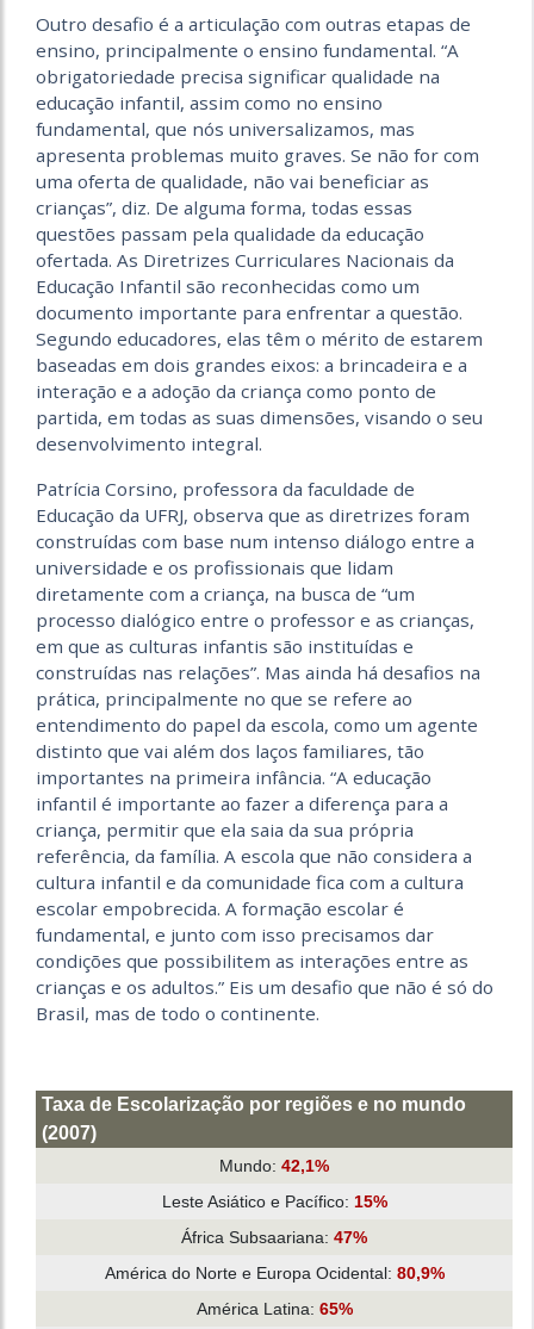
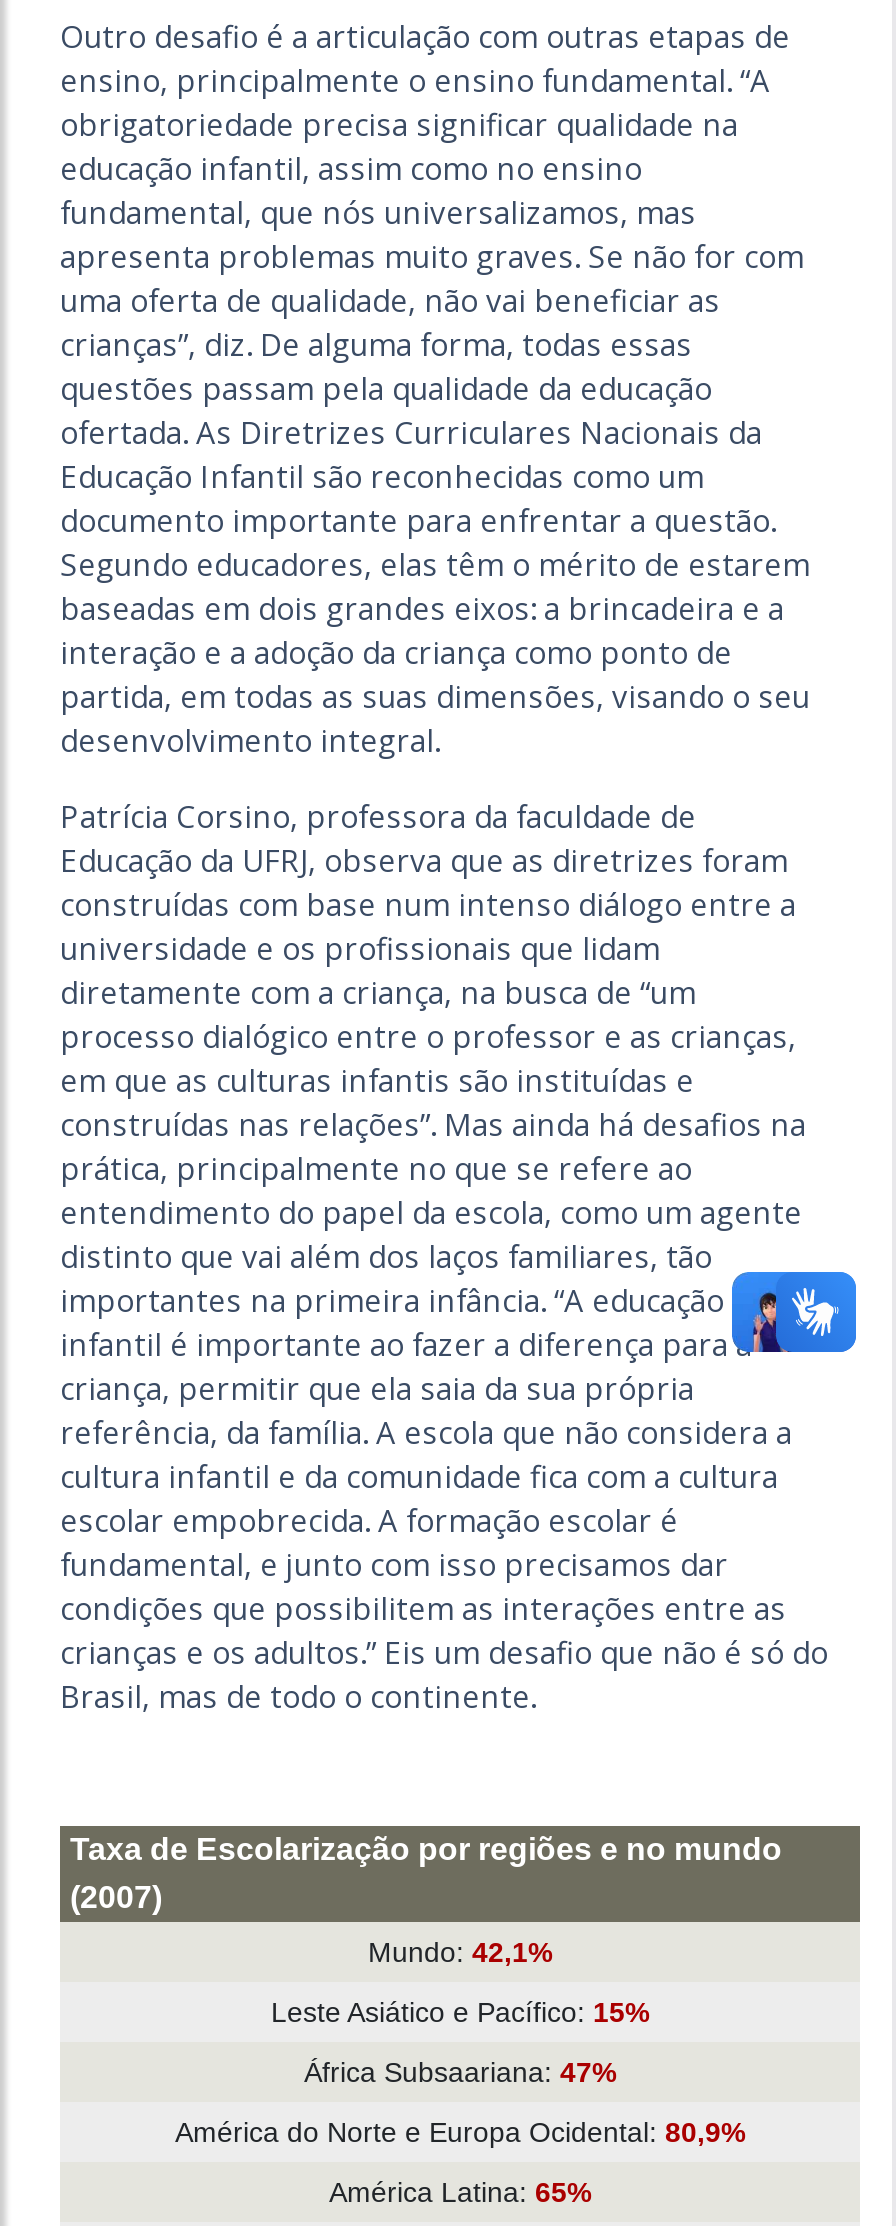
none -> [732,1270,858,1354] [image]

